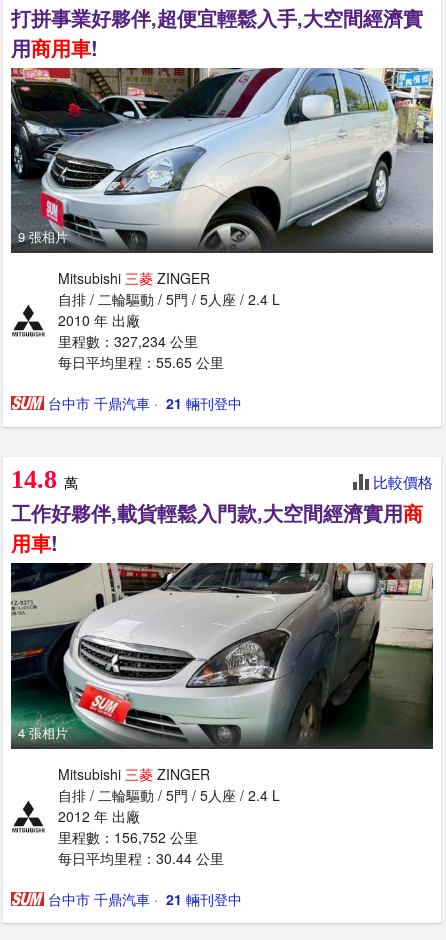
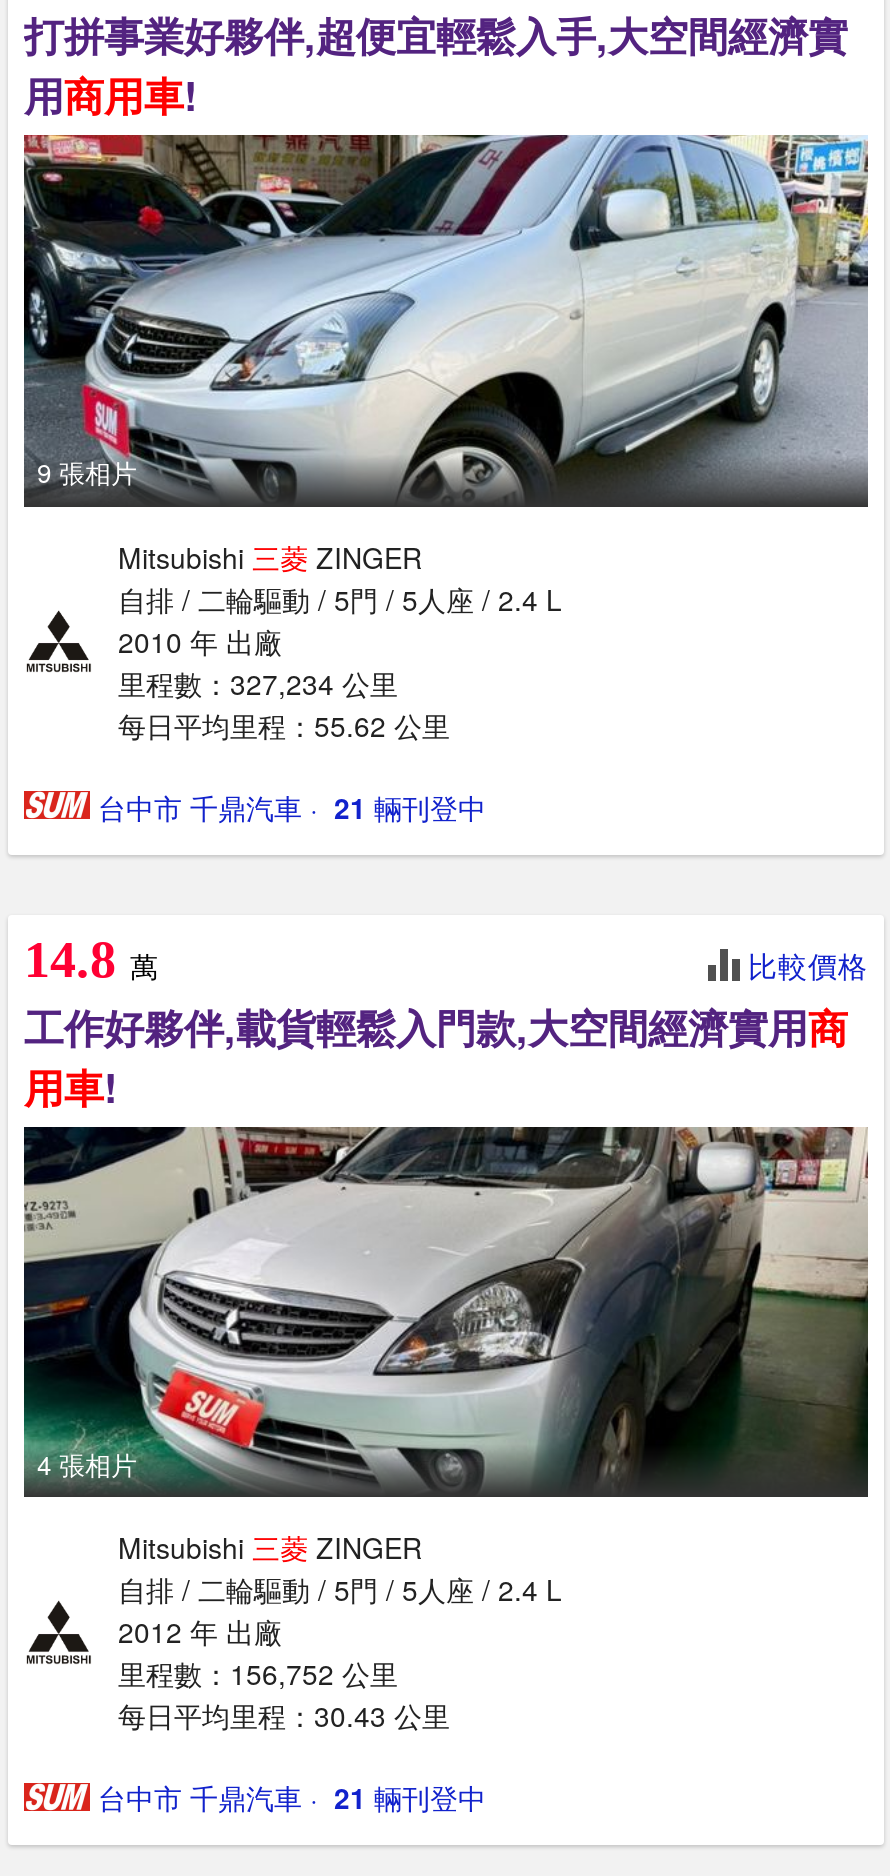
[58,352,224,372] 每日平均里程：55.65 公里 -> [118,705,450,745] 每日平均里程：55.62 公里
[58,848,224,868] 每日平均里程：30.44 公里 -> [118,1696,450,1736] 每日平均里程：30.43 公里

